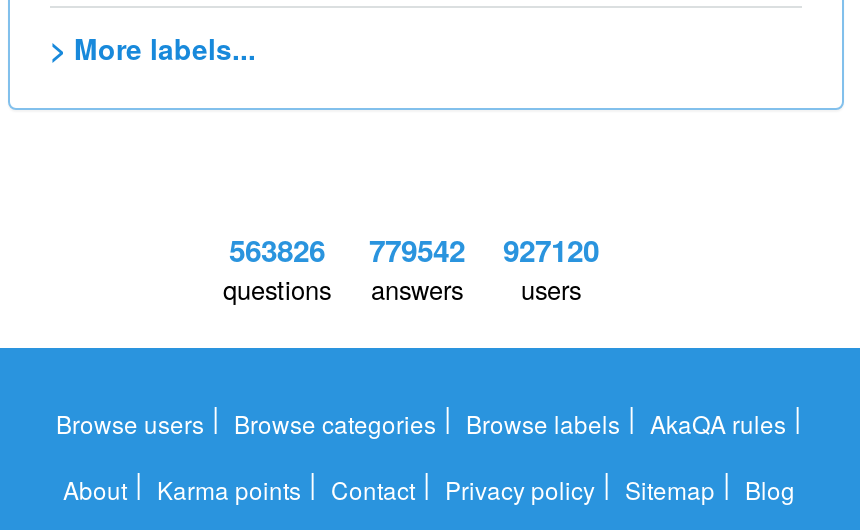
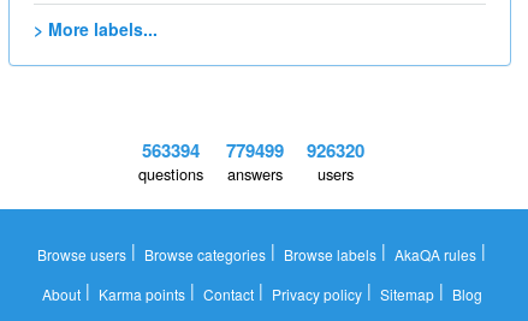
[229,228,325,272] 563826 -> [141,137,199,164] 563394
[369,228,465,272] 779542 -> [226,137,283,164] 779499
[503,228,599,272] 927120 -> [306,137,364,164] 926320

